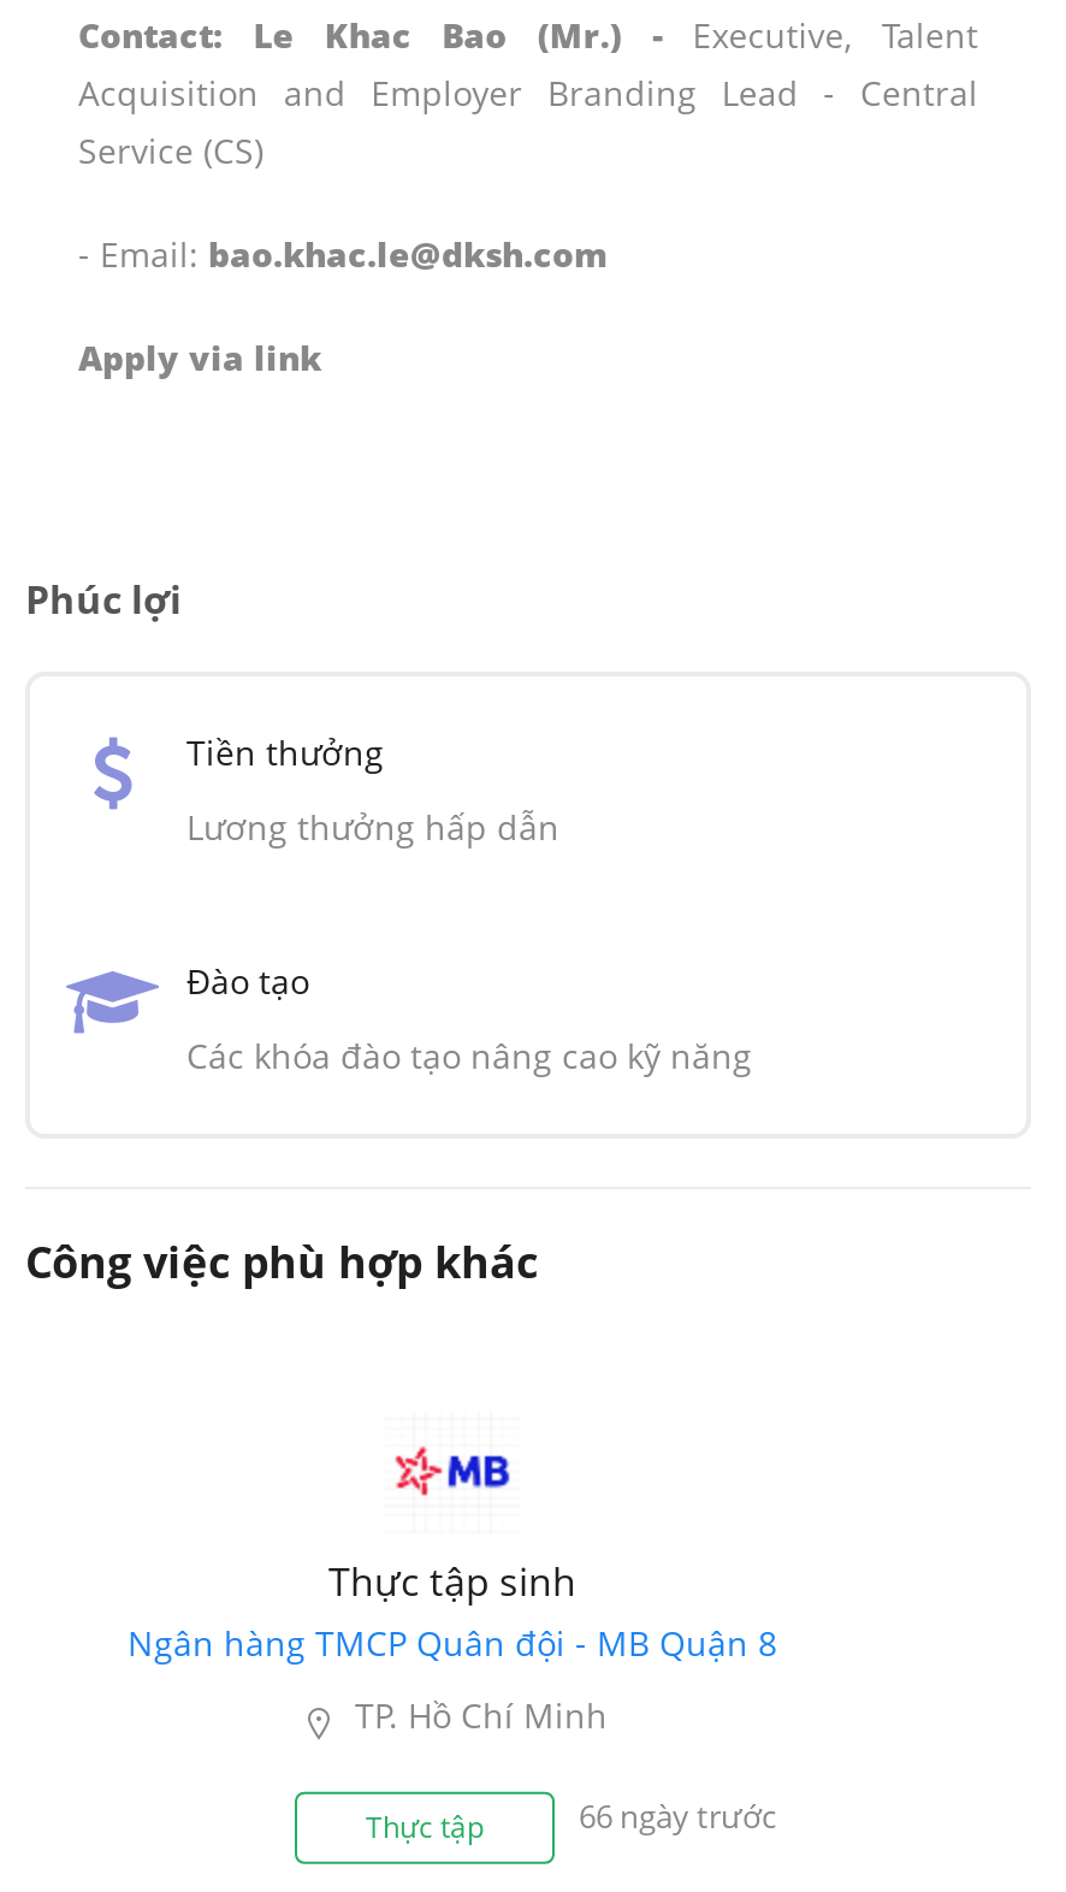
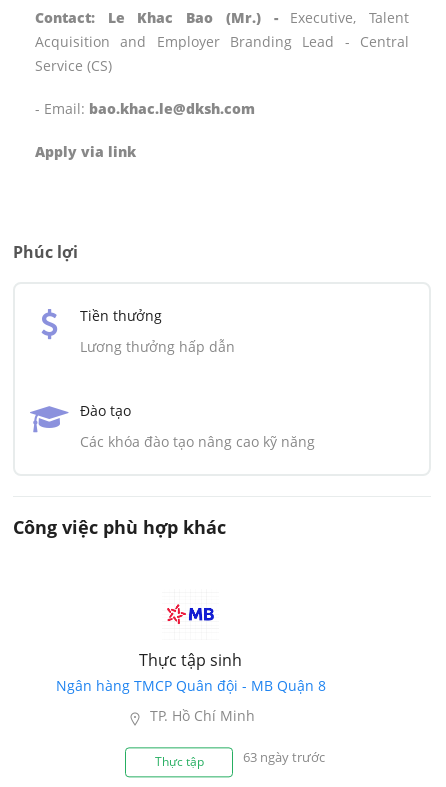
[579,1795,776,1838] 66 ngày trước -> [243,748,325,766] 63 ngày trước

